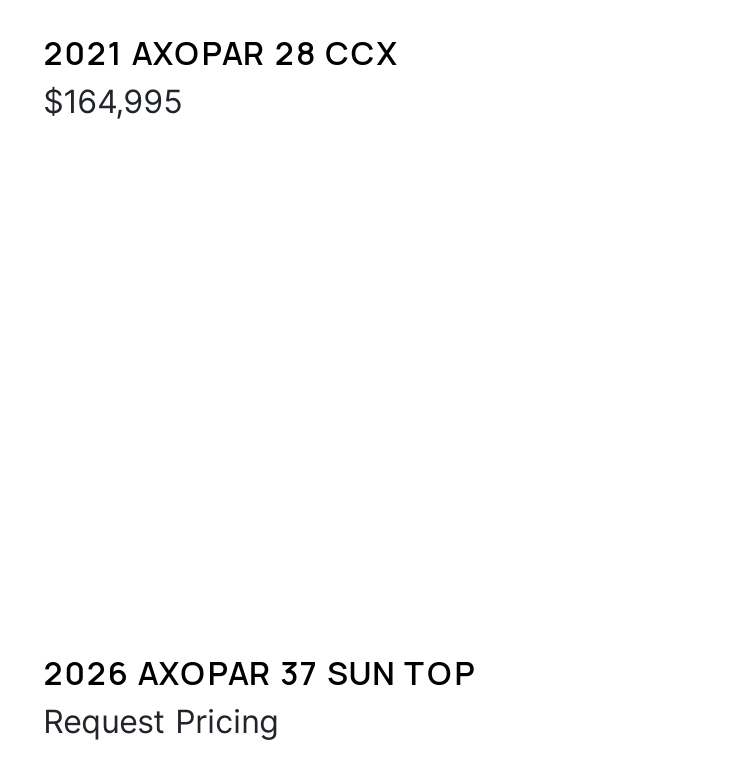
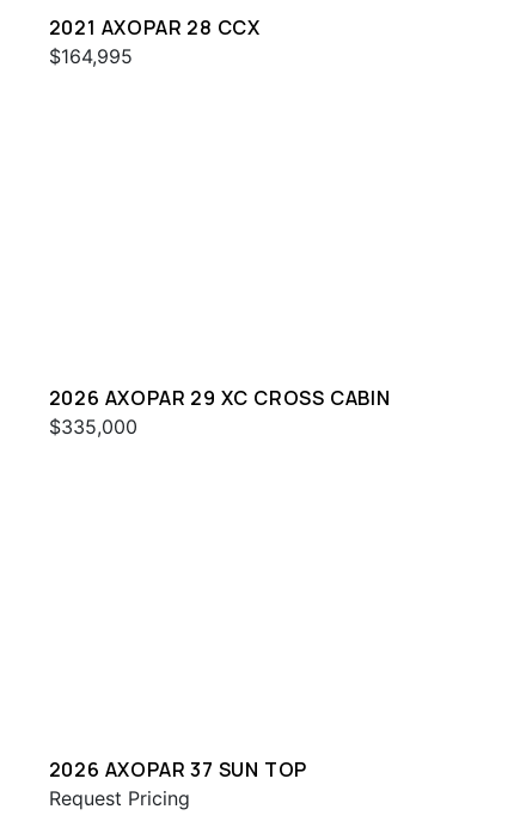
none -> [49,385,391,439] 2026 AXOPAR 29 XC CROSS CABIN | $335,000

